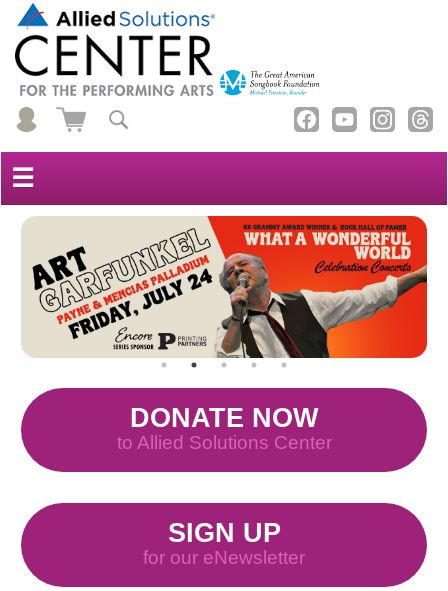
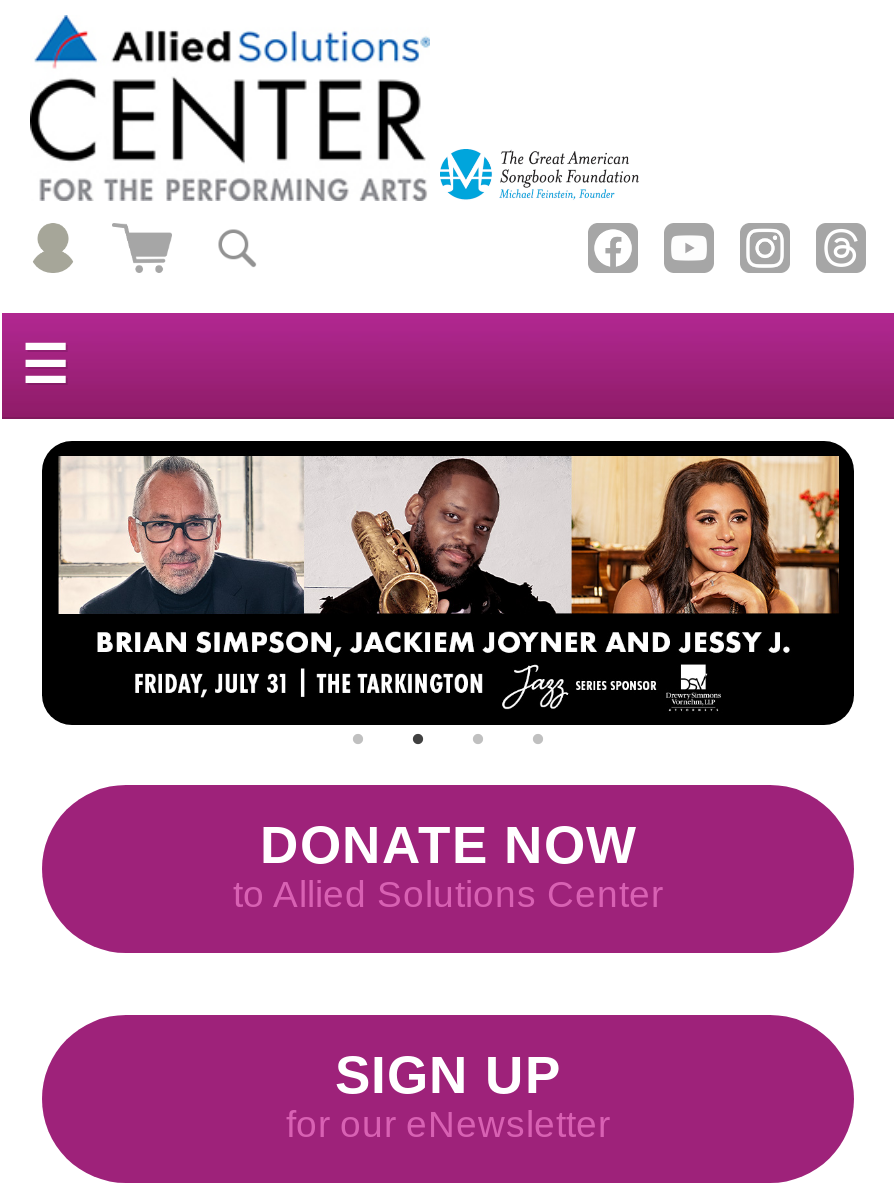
[21,215,428,368] [image] -> [40,439,856,745] [image]

